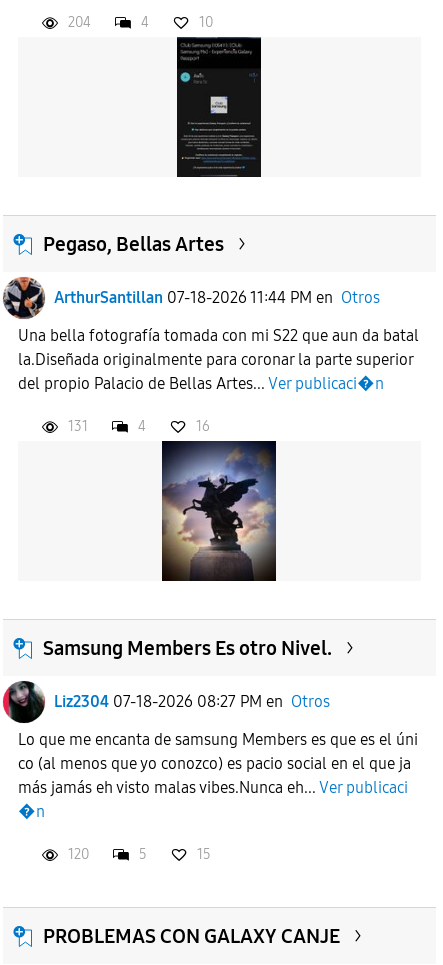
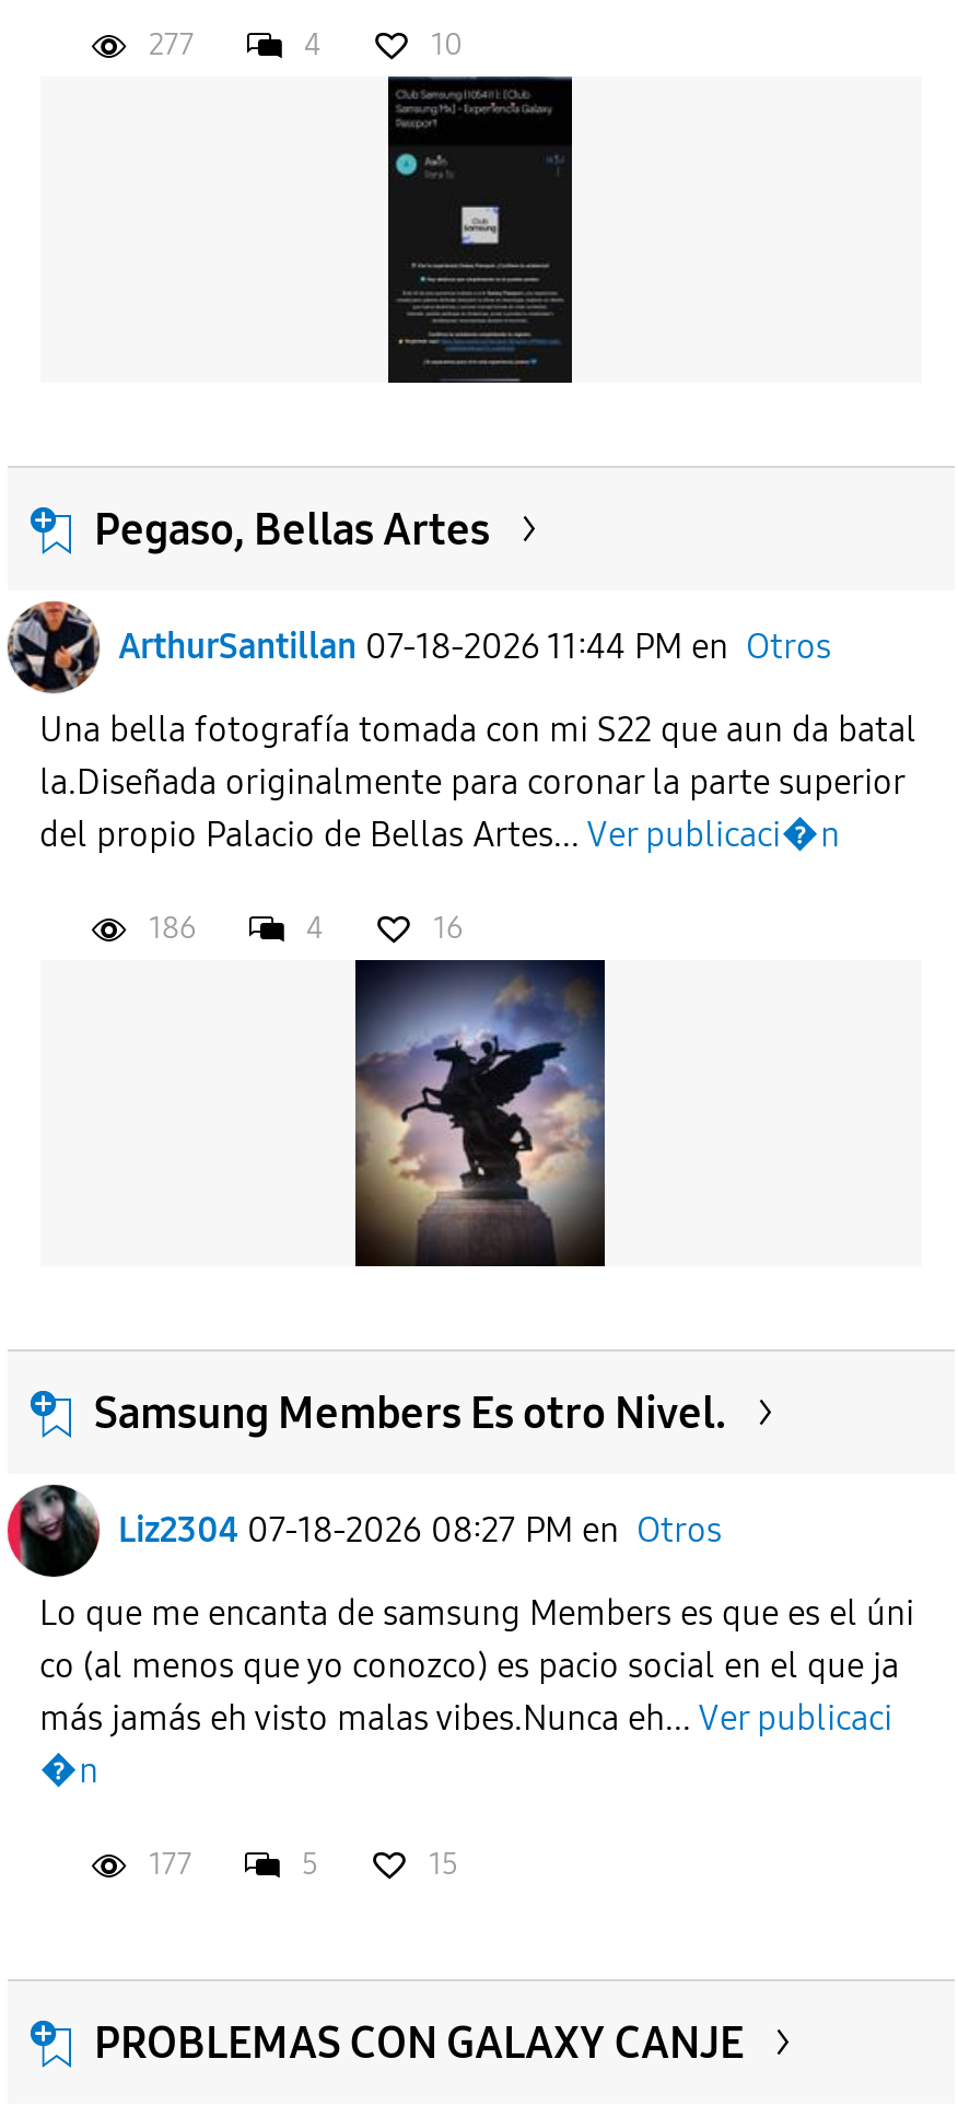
[67,14,90,31] 204 -> [149,26,195,63] 277
[67,418,87,435] 131 -> [149,910,197,947] 186
[67,846,88,863] 120 -> [149,1846,192,1883] 177

